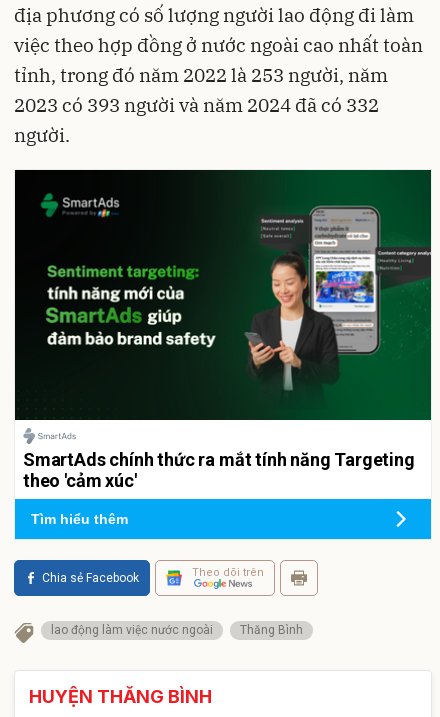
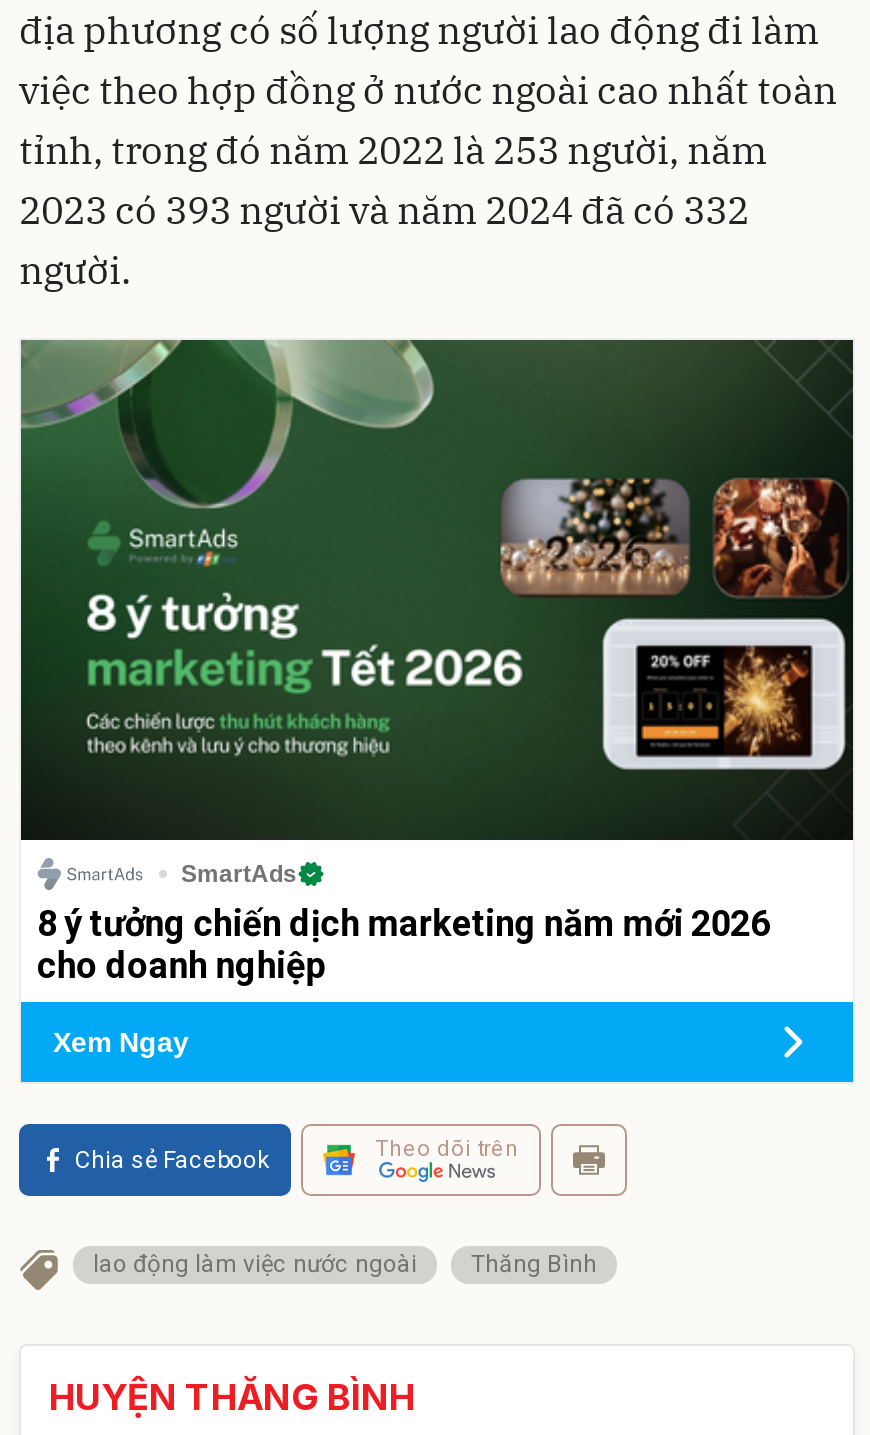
[14,169,431,491] [image] | SmartAds chính thức ra mắt tính năng Targeting | theo 'cảm xúc' -> [19,338,853,985] [image] | SmartAds | 8 ý tưởng chiến dịch marketing năm mới 2026 | cho doanh nghiệp
[31,511,128,527] Tìm hiểu thêm -> [53,1026,189,1058] Xem Ngay

